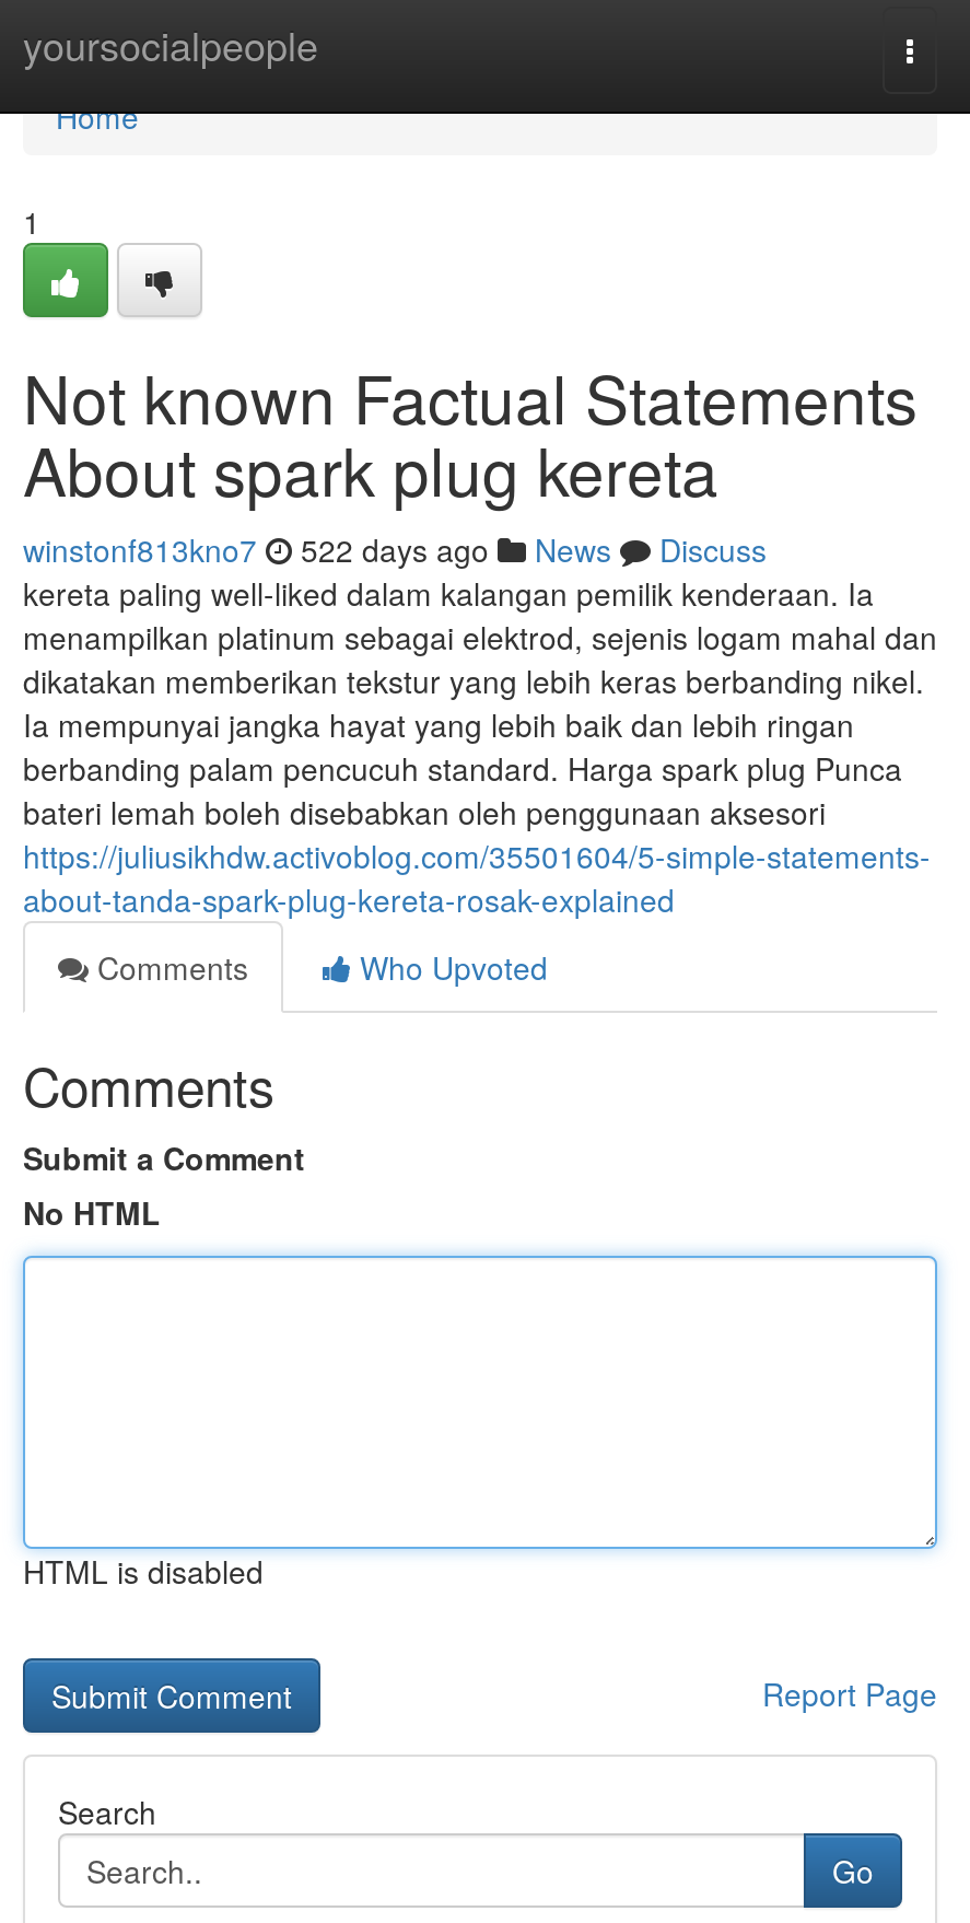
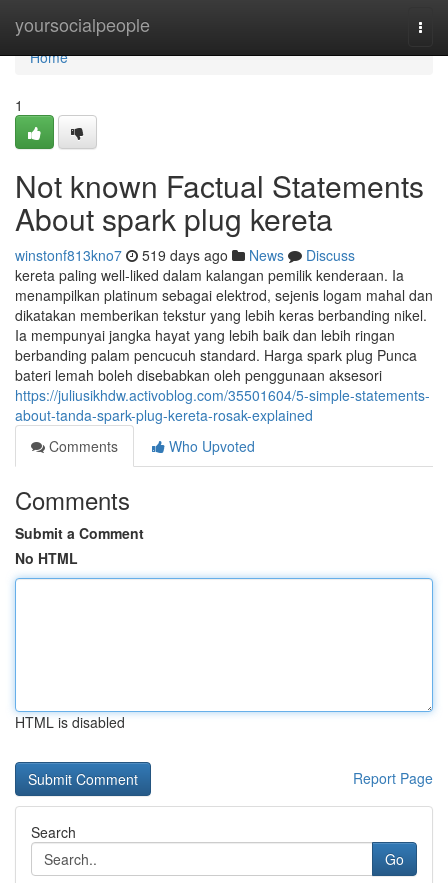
[23,527,767,571] winstonf813kno7 522 days ago News Discuss -> [15,245,355,265] winstonf813kno7 519 days ago News Discuss

